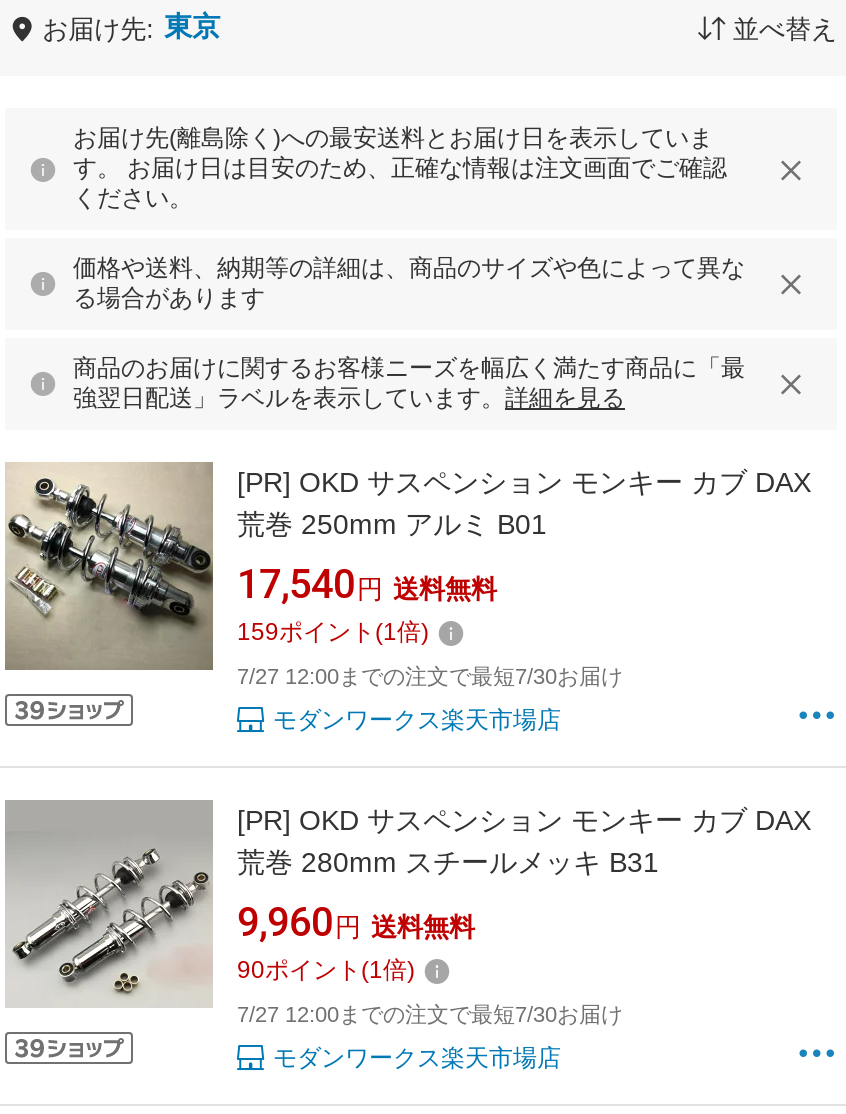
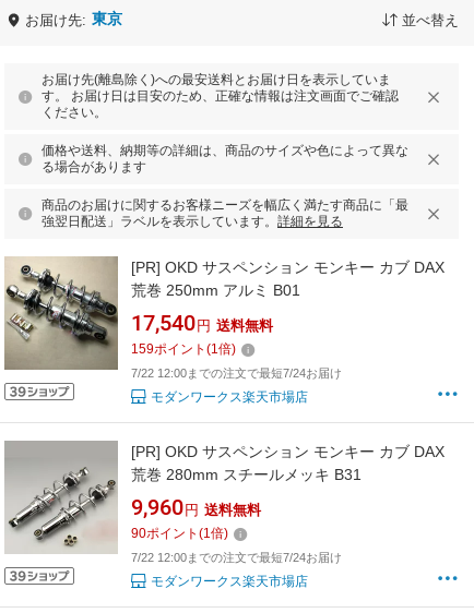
[237,665,623,689] 7/27 12:00までの注文で最短7/30お届け -> [131,367,342,380] 7/22 12:00までの注文で最短7/24お届け
[237,1003,623,1027] 7/27 12:00までの注文で最短7/30お届け -> [131,551,342,564] 7/22 12:00までの注文で最短7/24お届け

